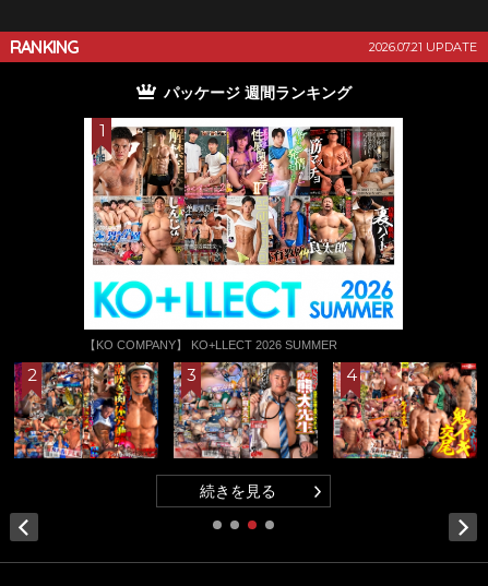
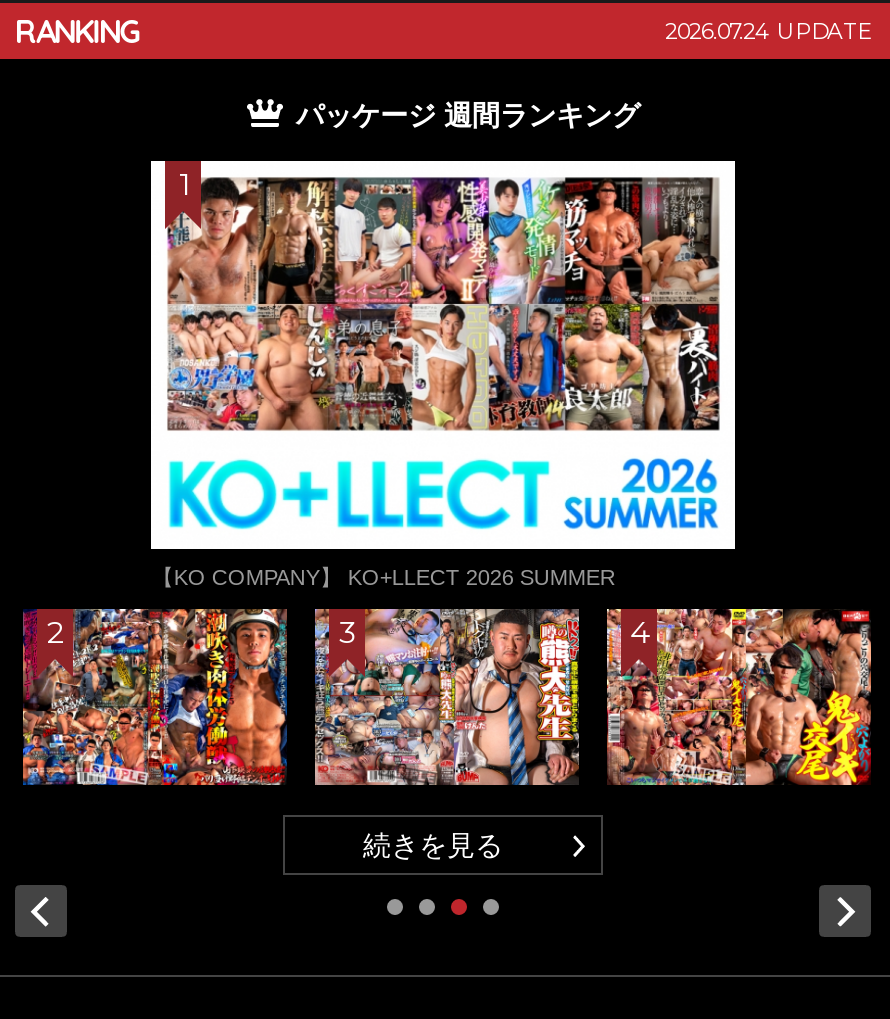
[369,39,477,54] 2026.07.21 UPDATE -> [665,16,871,44] 2026.07.24 UPDATE
[163,84,351,101] パッケージ 週間ランキング -> [296,98,640,130] パッケージ 月間ランキング

